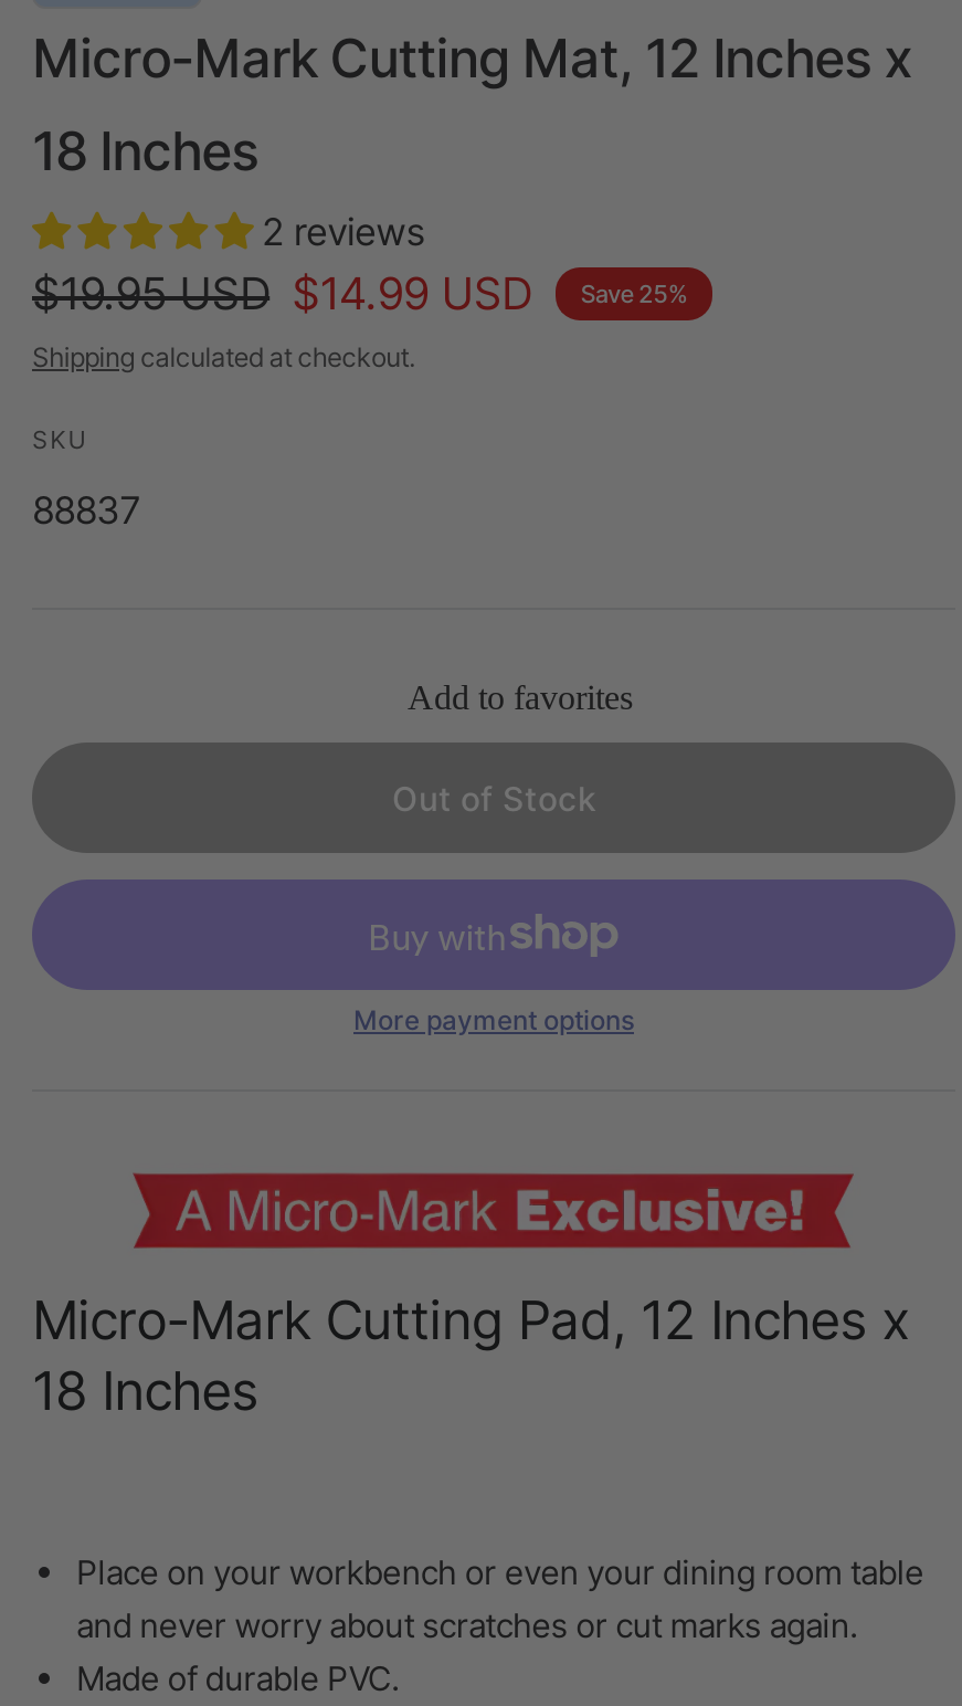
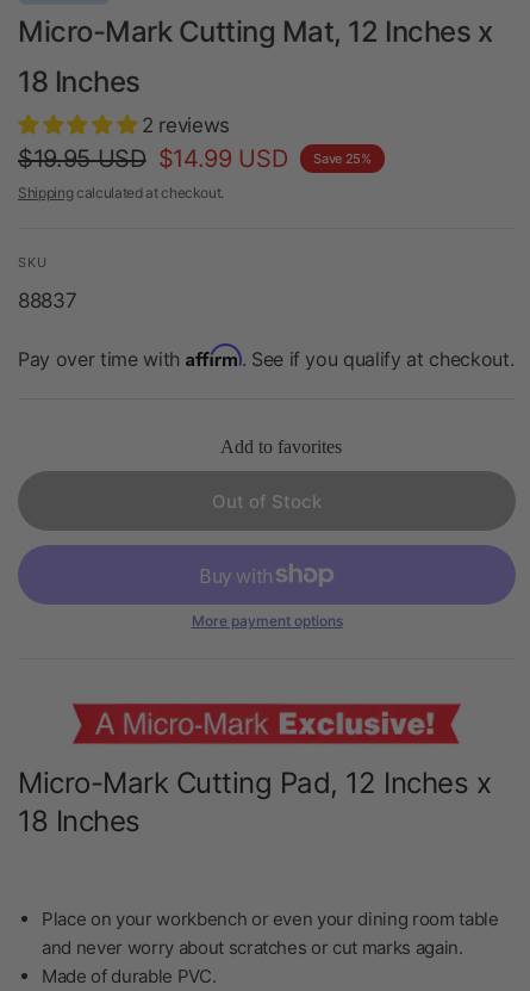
none -> [18,343,514,371] Pay over time with Affirm. See if you qualify at checkout.

